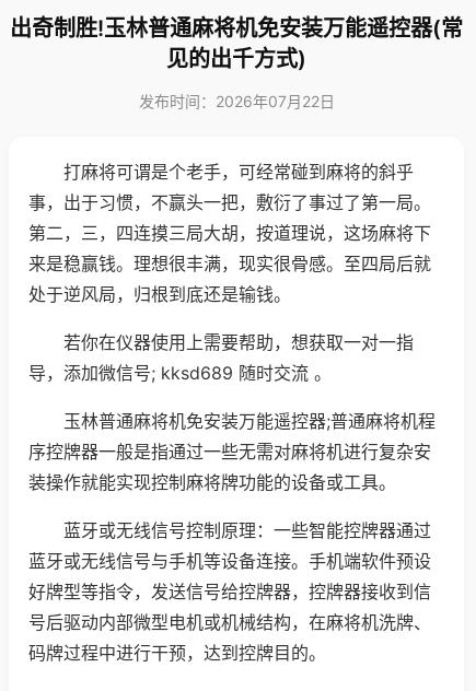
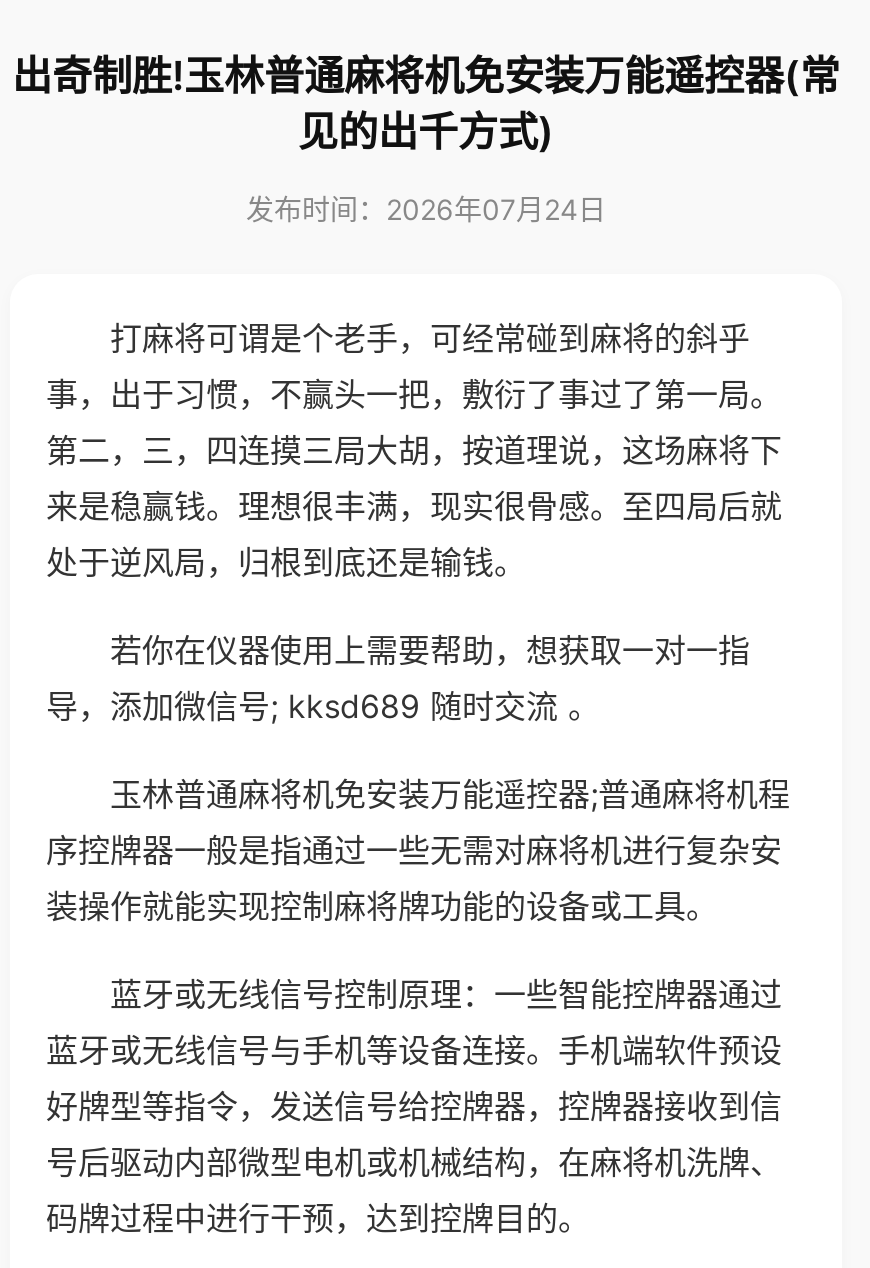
[138,92,334,110] 发布时间：2026年07月22日 -> [246,192,606,226] 发布时间：2026年07月24日

